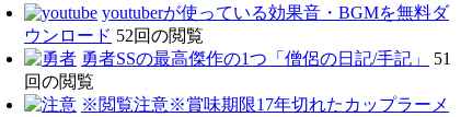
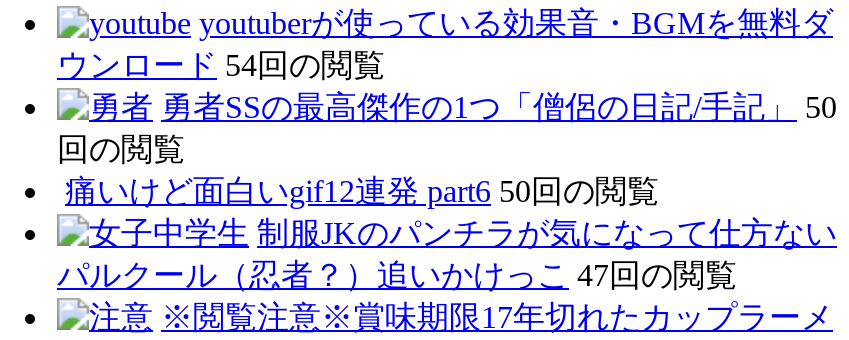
[24,26,204,45] ウンロード 52回の閲覧 -> [57,48,385,82] ウンロード 54回の閲覧
[81,49,451,68] 勇者SSの最高傑作の1つ「僧侶の日記/手記」 51 -> [161,90,837,124] 勇者SSの最高傑作の1つ「僧侶の日記/手記」 50
none -> [57,174,837,292] 痛いけど面白いgif12連発 part6 50回の閲覧 | 制服JKのパンチラが気になって仕方ない | パルクール（忍者？）追いかけっこ 47回の閲覧

